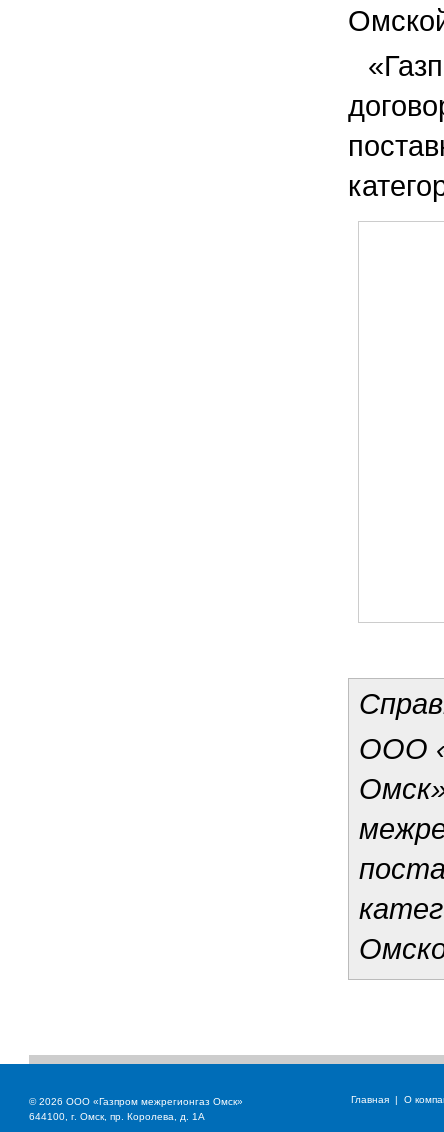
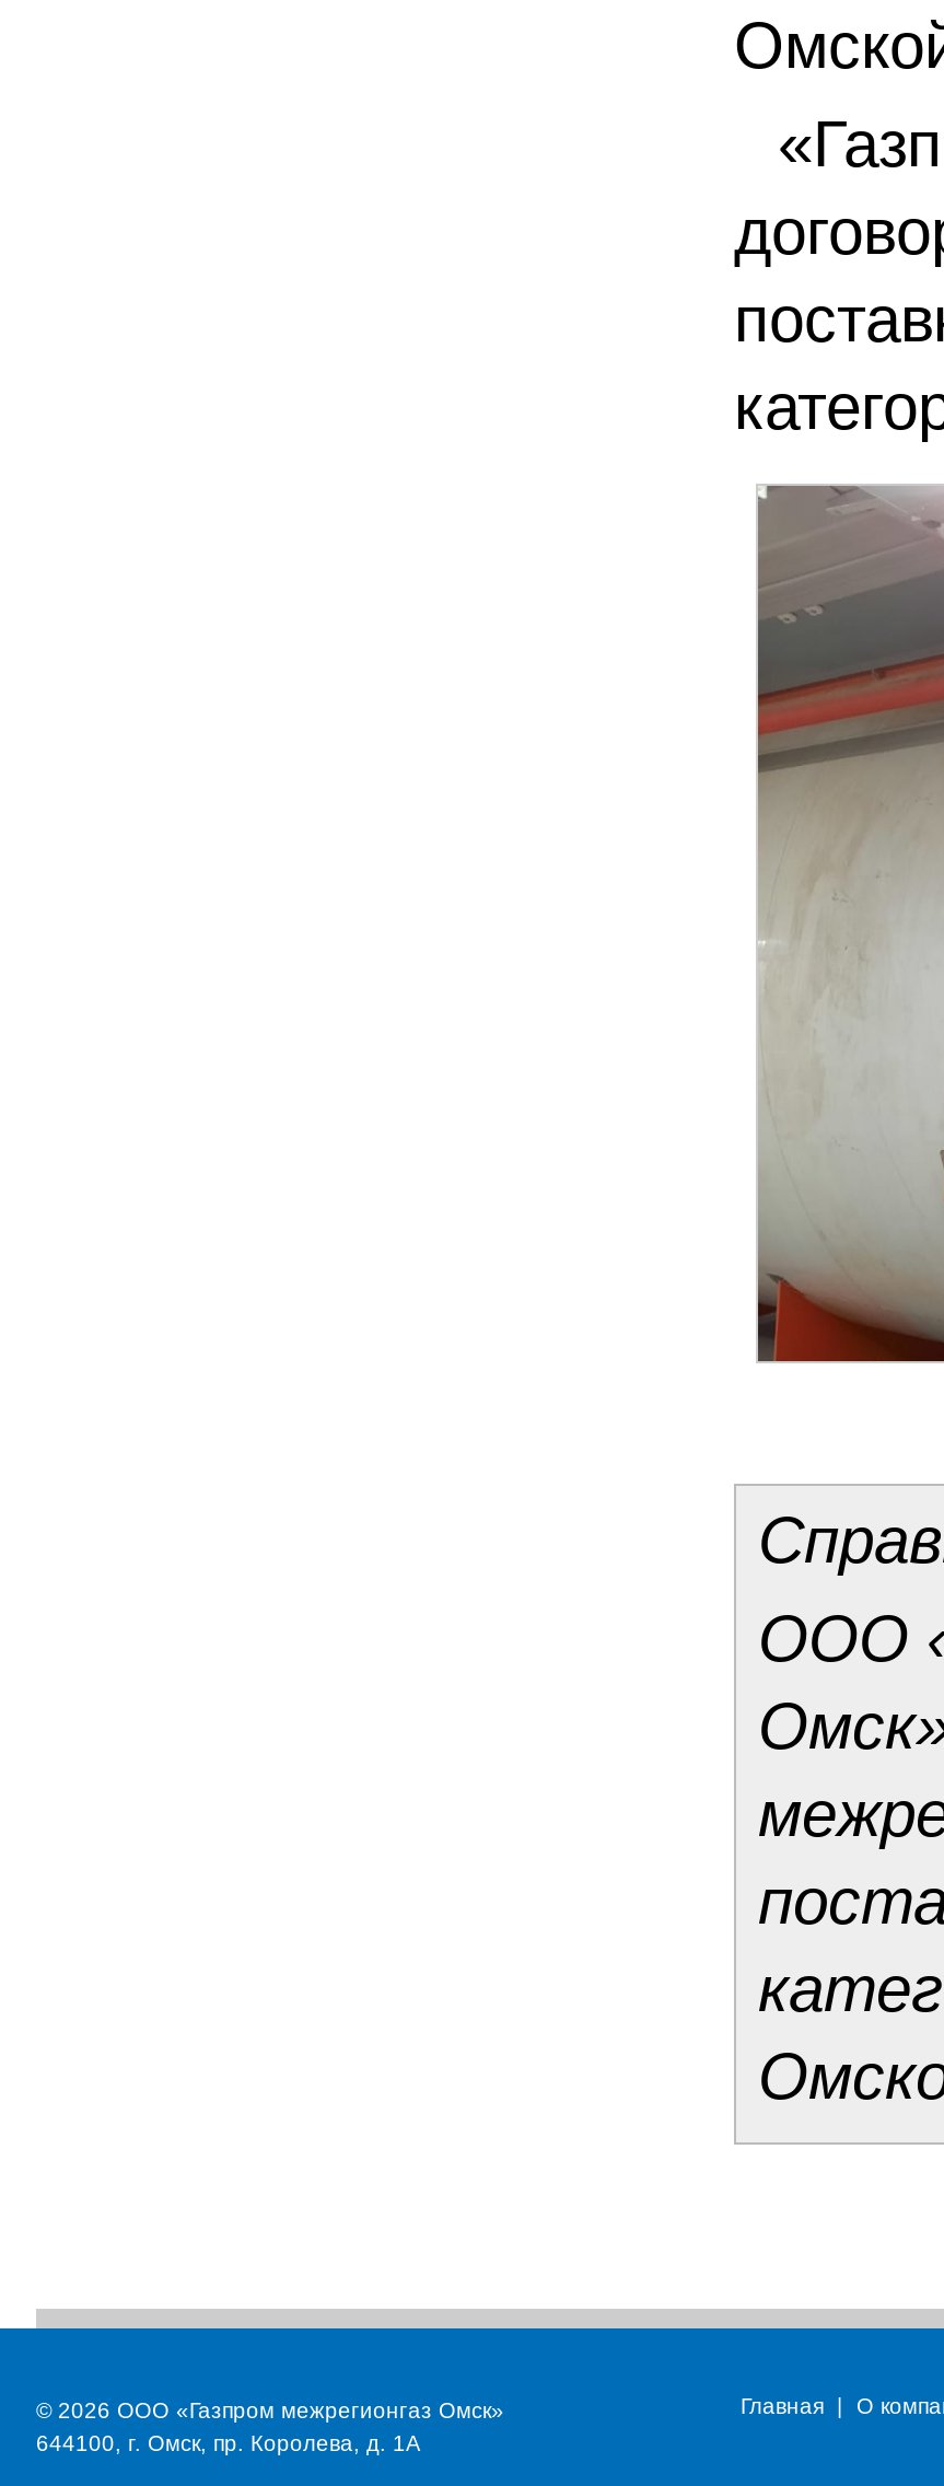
none -> [756,484,937,1363] [image]

